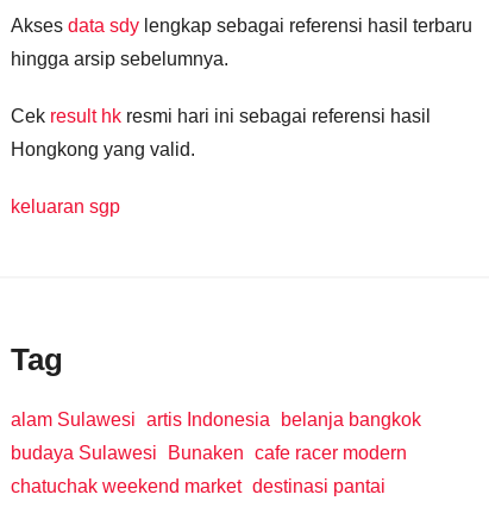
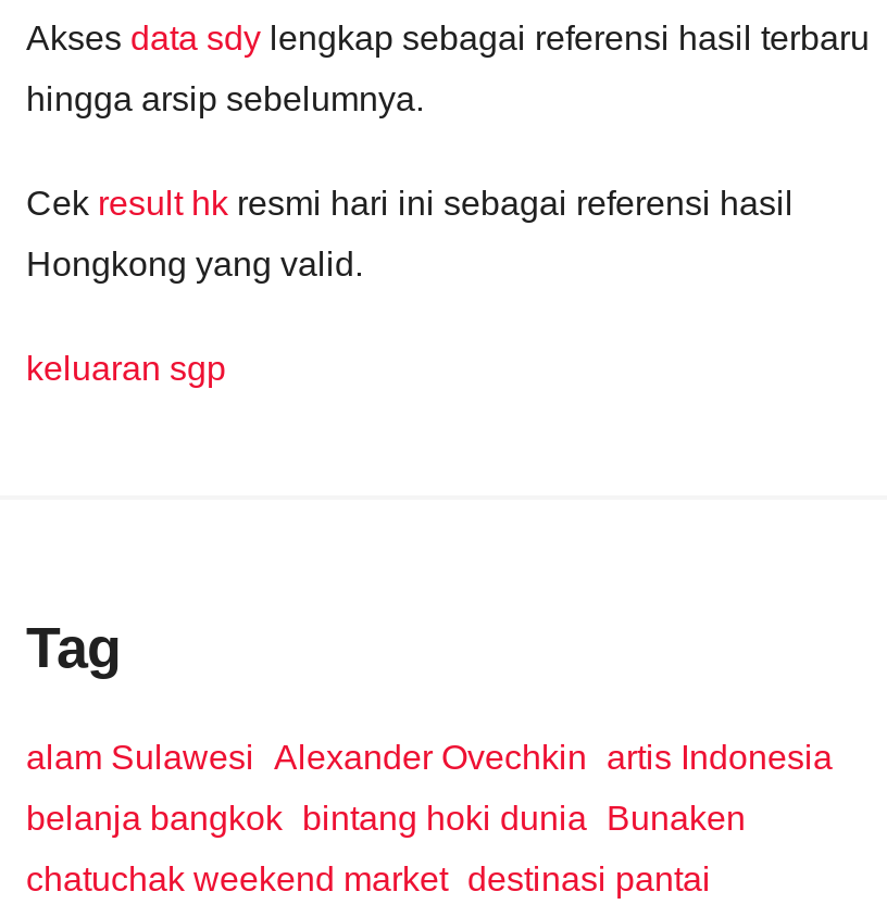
[11,410,421,430] alam Sulawesi artis Indonesia belanja bangkok -> [26,739,833,776] alam Sulawesi Alexander Ovechkin artis Indonesia
[11,443,407,463] budaya Sulawesi Bunaken cafe racer modern -> [26,800,746,837] belanja bangkok bintang hoki dunia Bunaken

